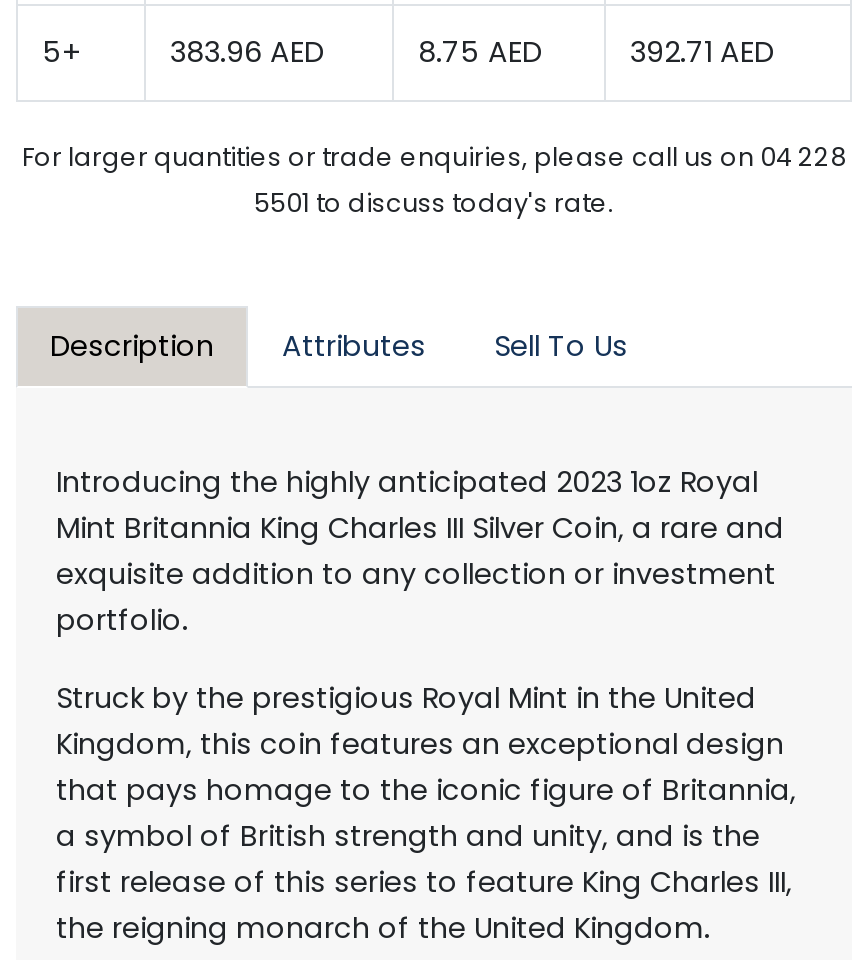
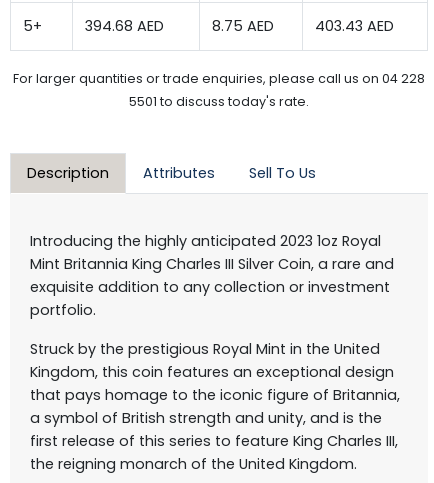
[170,32,324,72] 383.96 AED -> [85,16,164,36] 394.68 AED
[630,32,774,72] 392.71 AED -> [315,16,394,36] 403.43 AED

